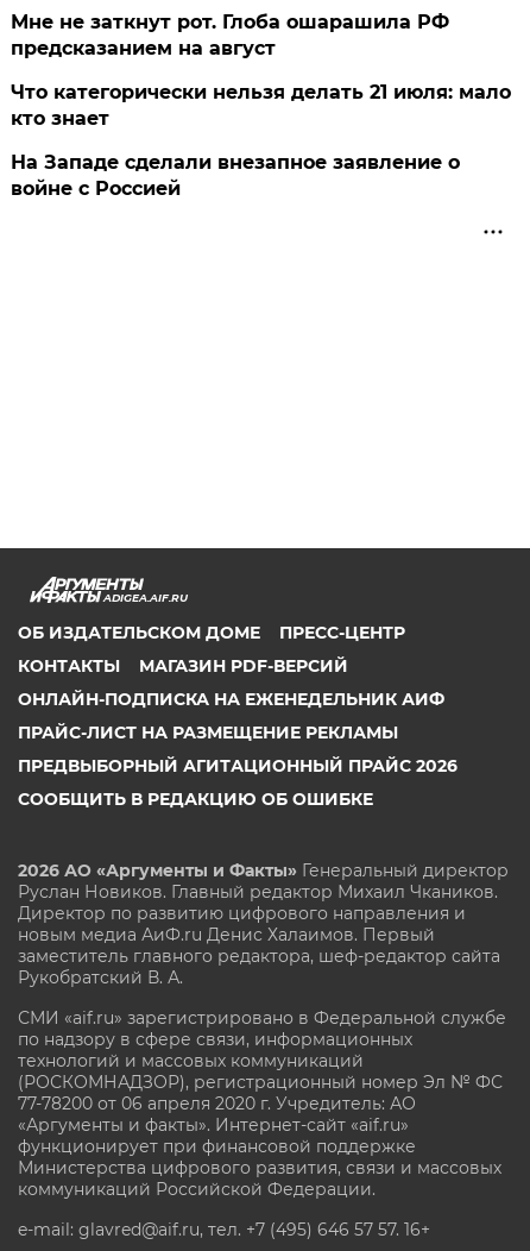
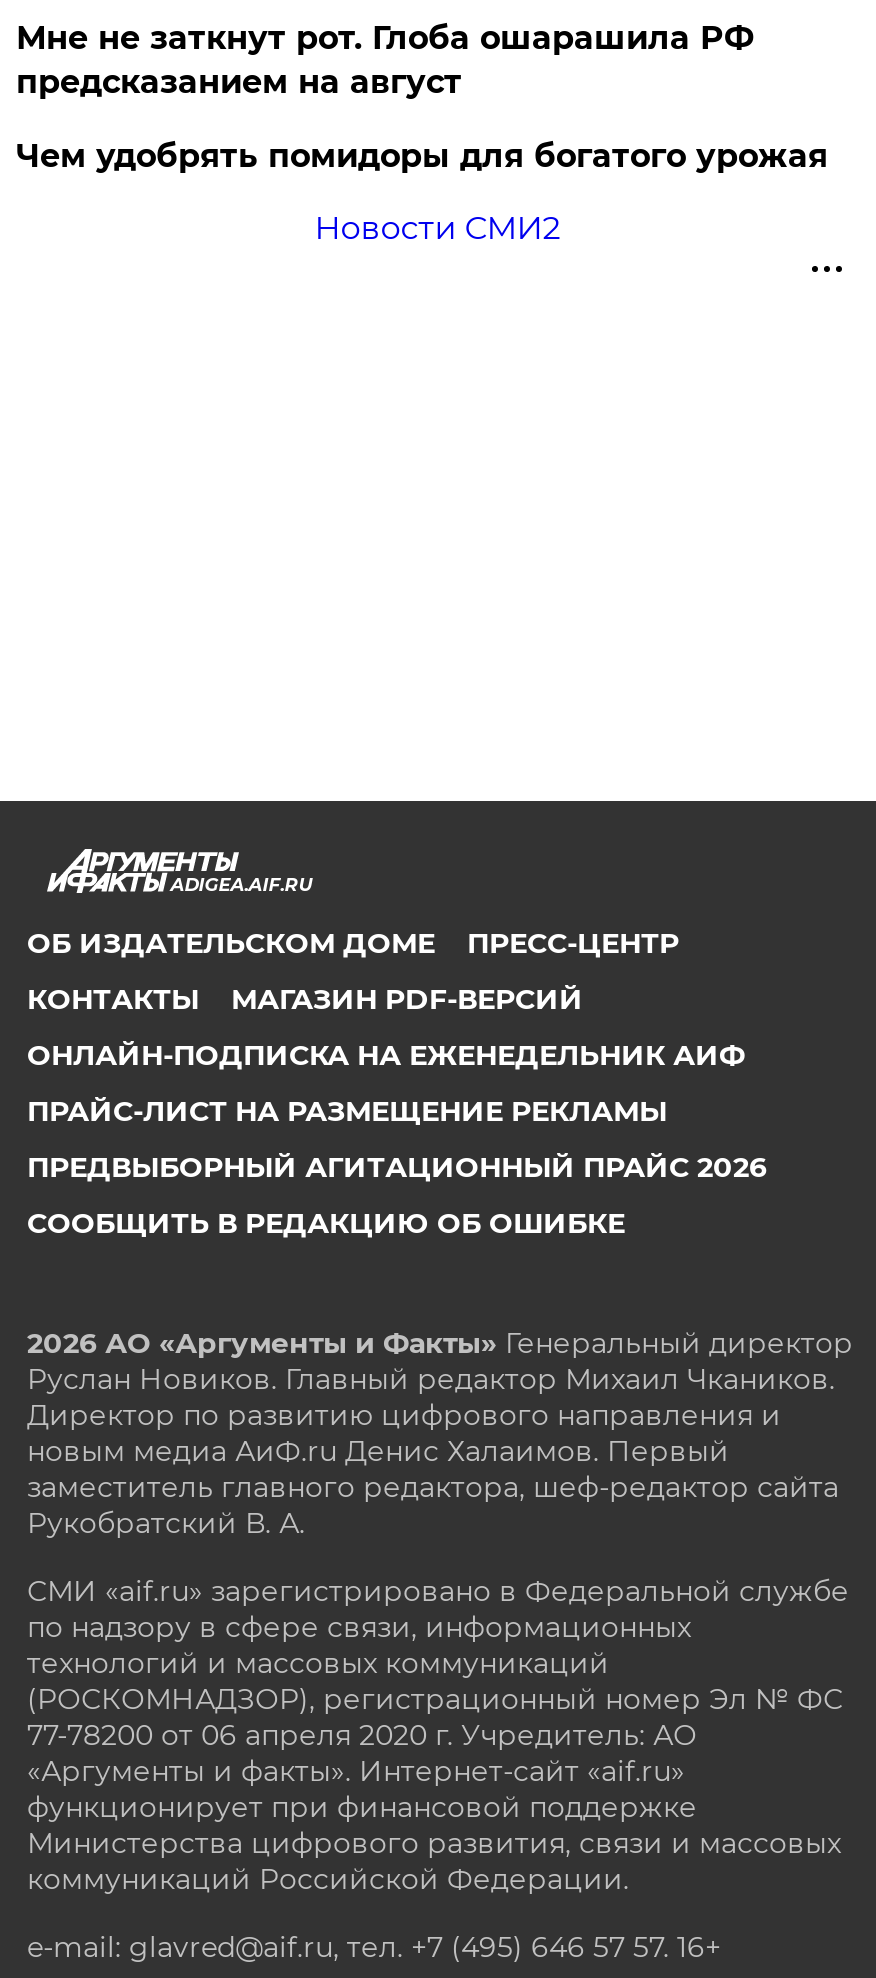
[11,81,511,130] Что категорически нельзя делать 21 июля: мало | кто знает -> [16,137,828,175] Чем удобрять помидоры для богатого урожая
[11,151,460,200] На Западе сделали внезапное заявление о | войне с Россией -> [314,209,560,247] Новости СМИ2

